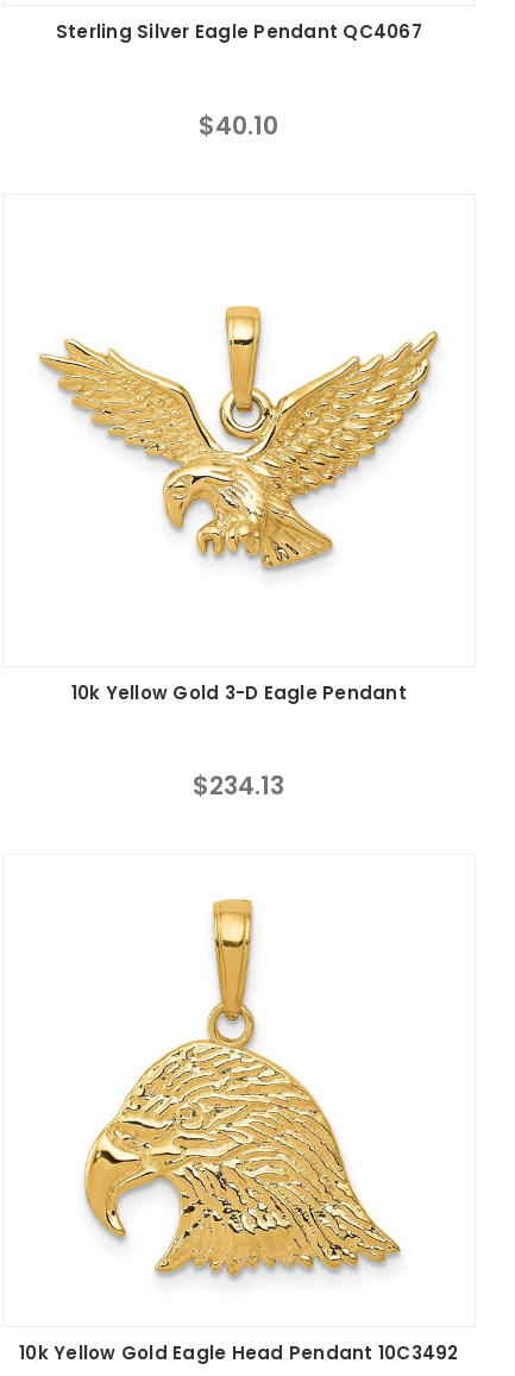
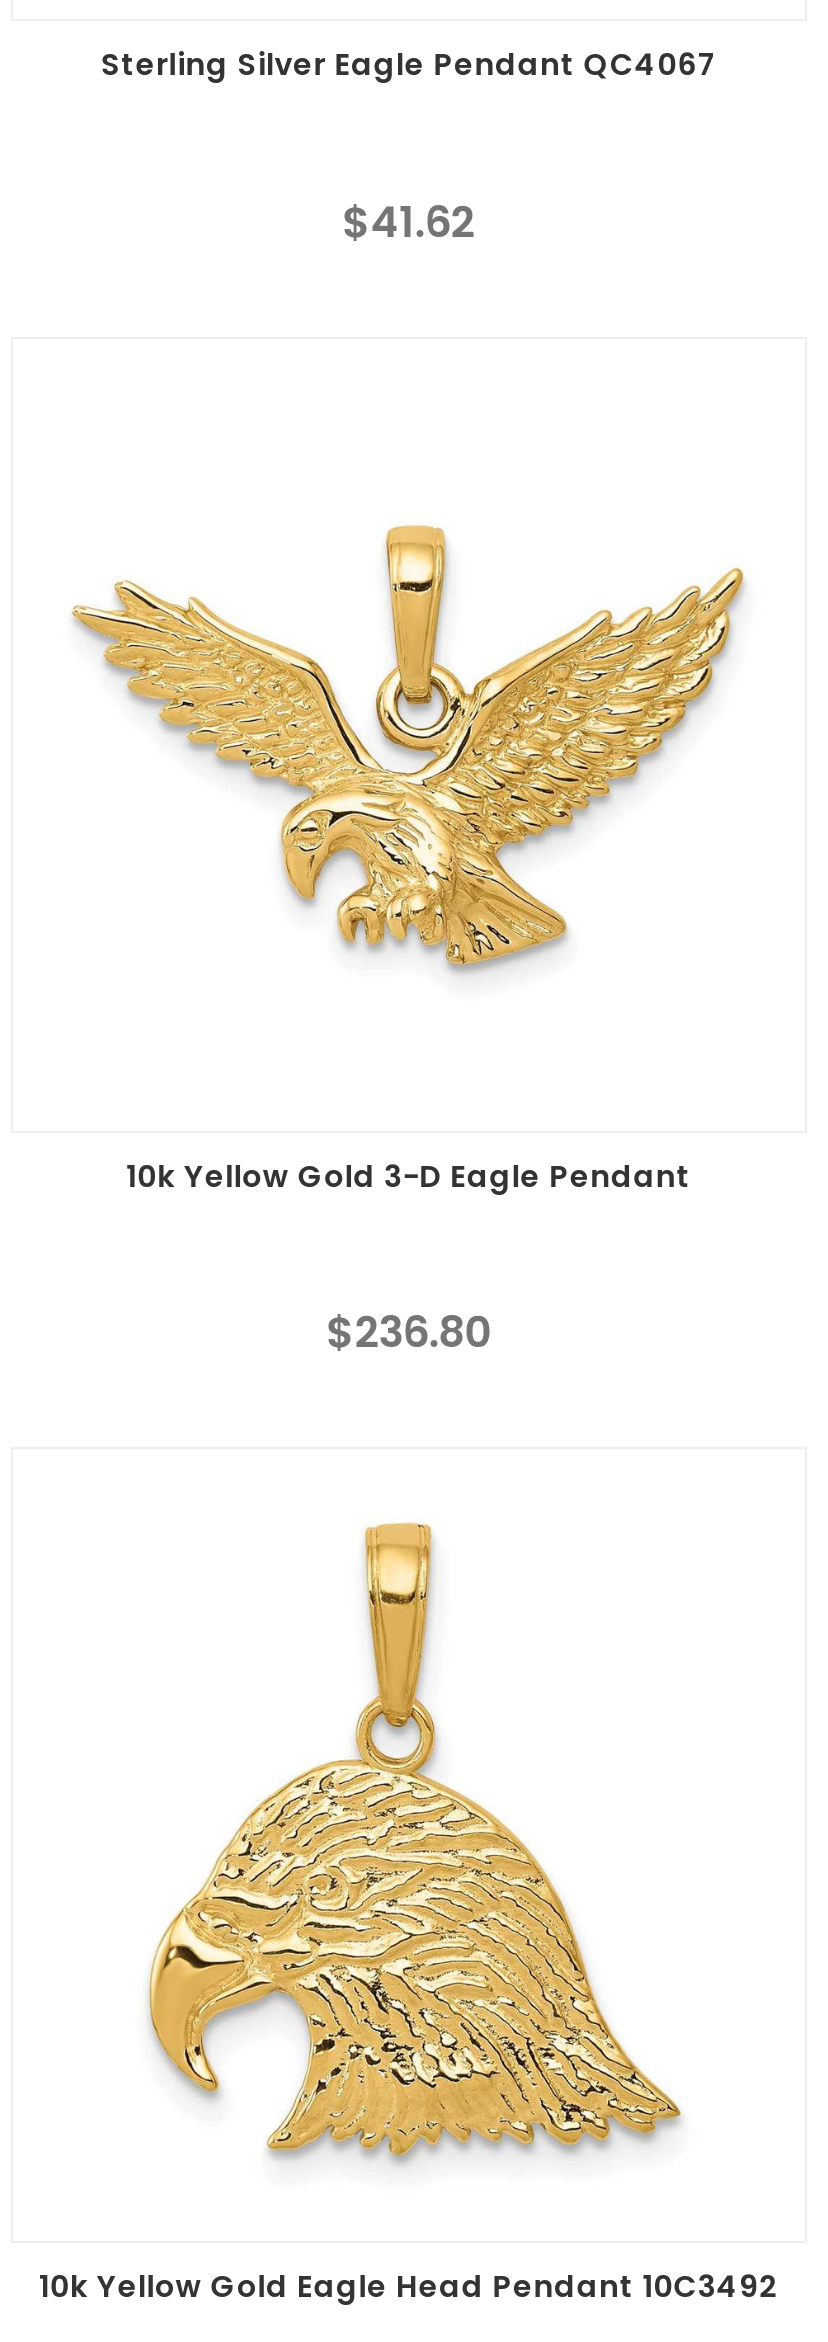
[199,108,279,143] $40.10 -> [343,193,475,251] $41.62
[193,769,285,803] $234.13 -> [327,1304,491,1362] $236.80

